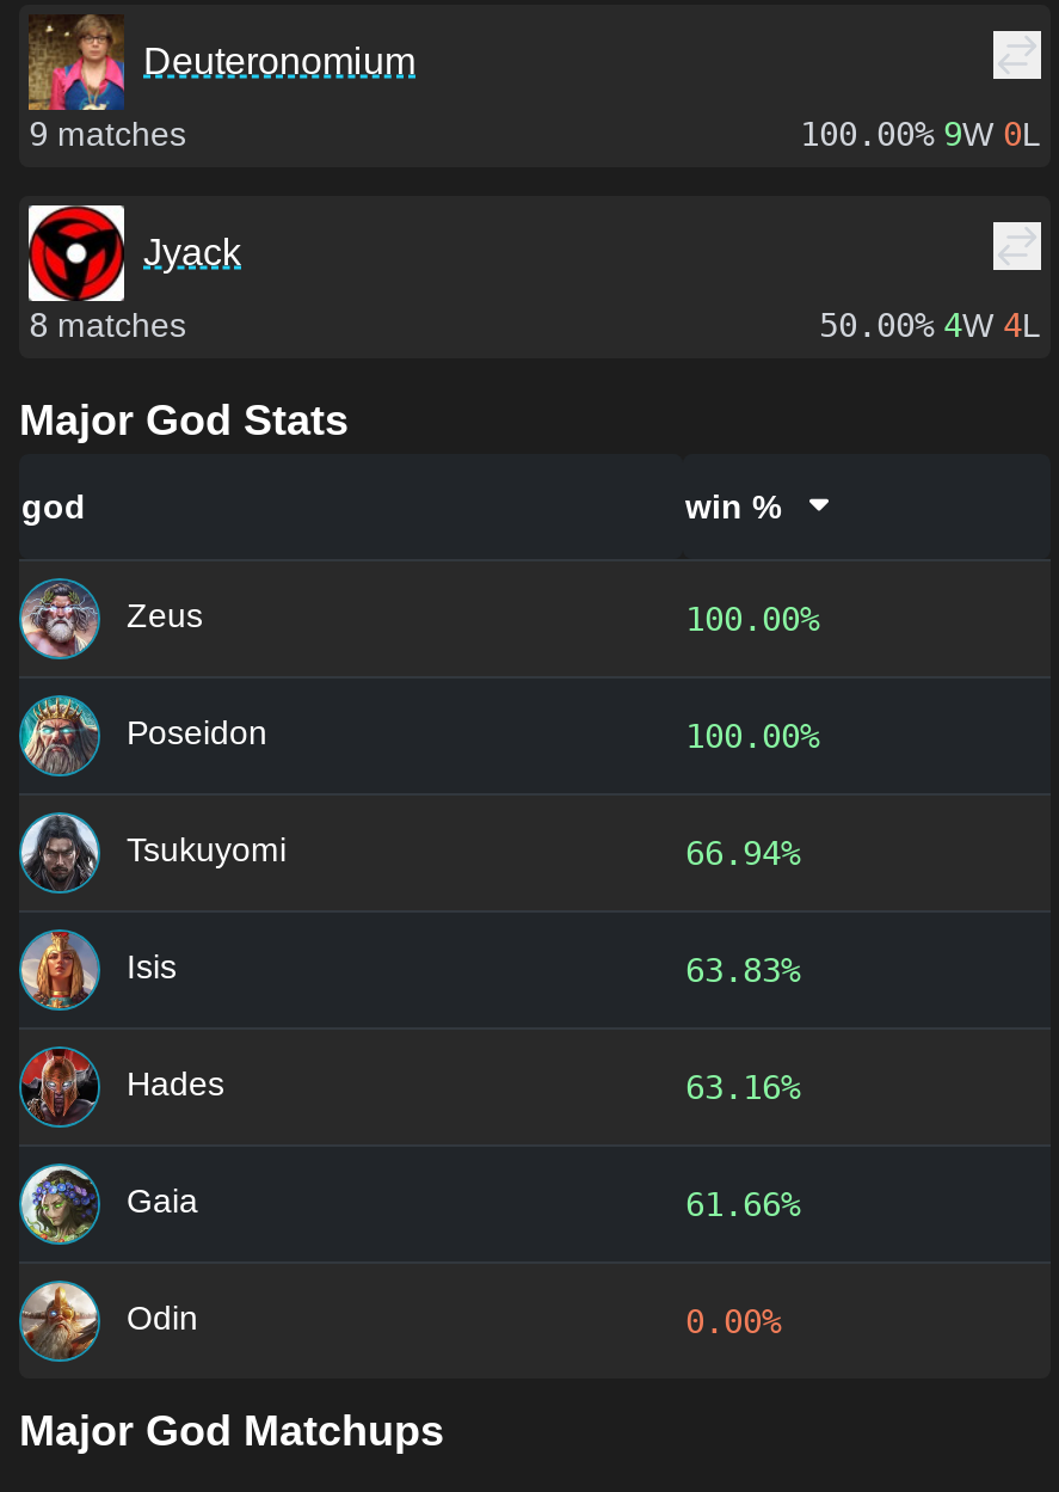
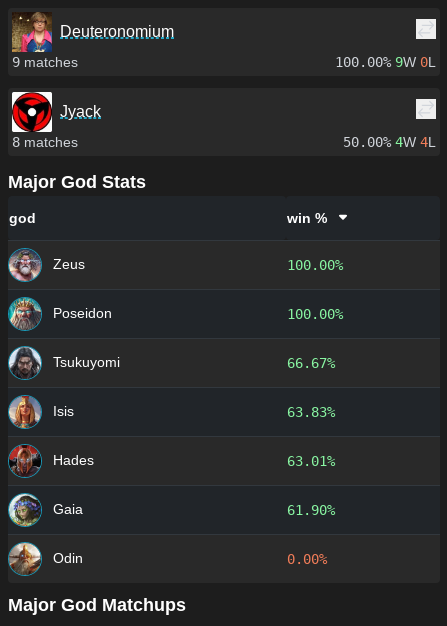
[685,834,800,872] 66.94% -> [287,355,335,371] 66.67%
[685,1068,800,1106] 63.16% -> [287,453,335,469] 63.01%
[685,1185,800,1223] 61.66% -> [287,502,335,518] 61.90%

